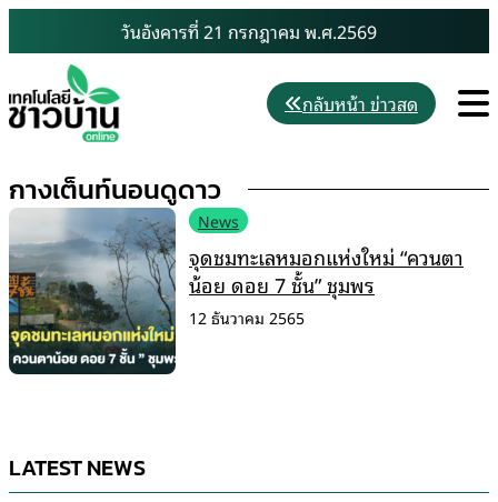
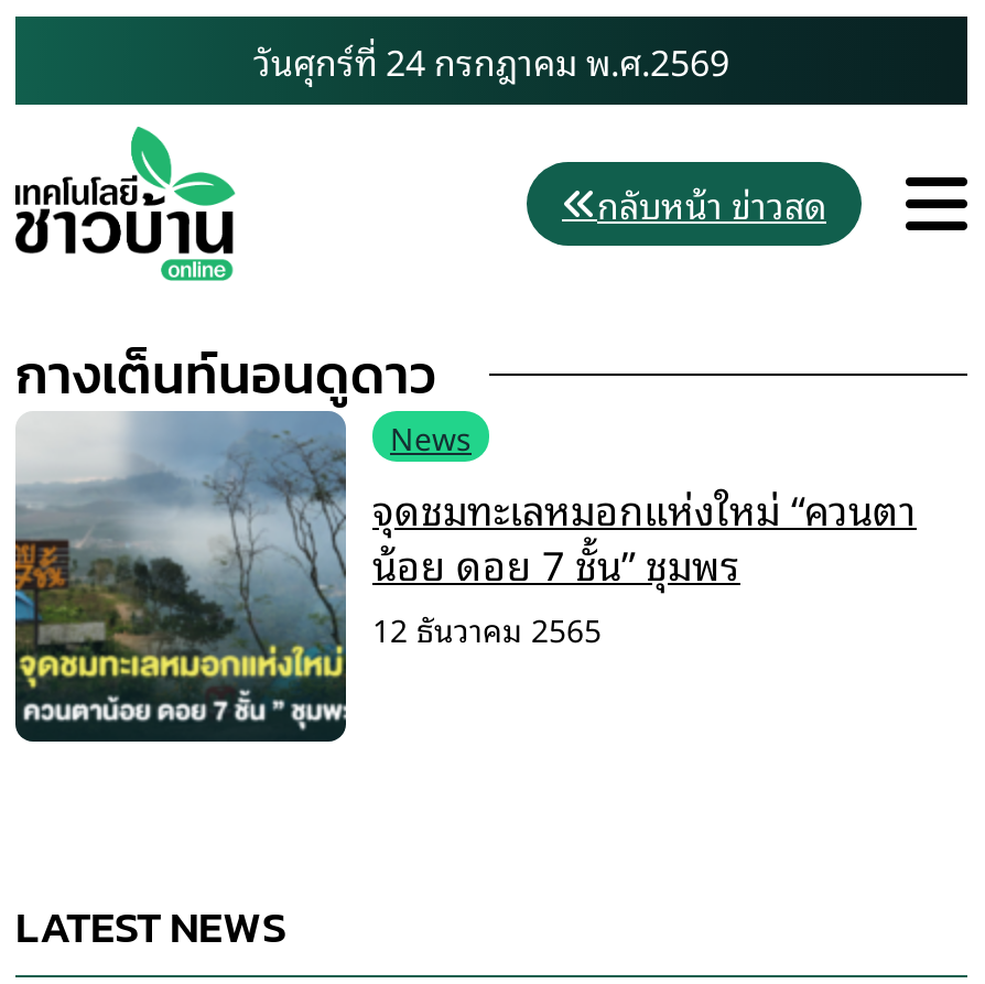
[121,17,377,46] วันอังคารที่ 21 กรกฎาคม พ.ศ.2569 -> [253,32,729,89] วันศุกร์ที่ 24 กรกฎาคม พ.ศ.2569

